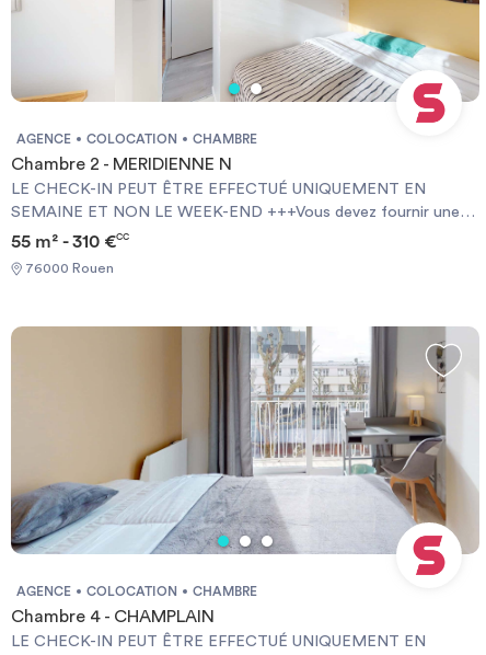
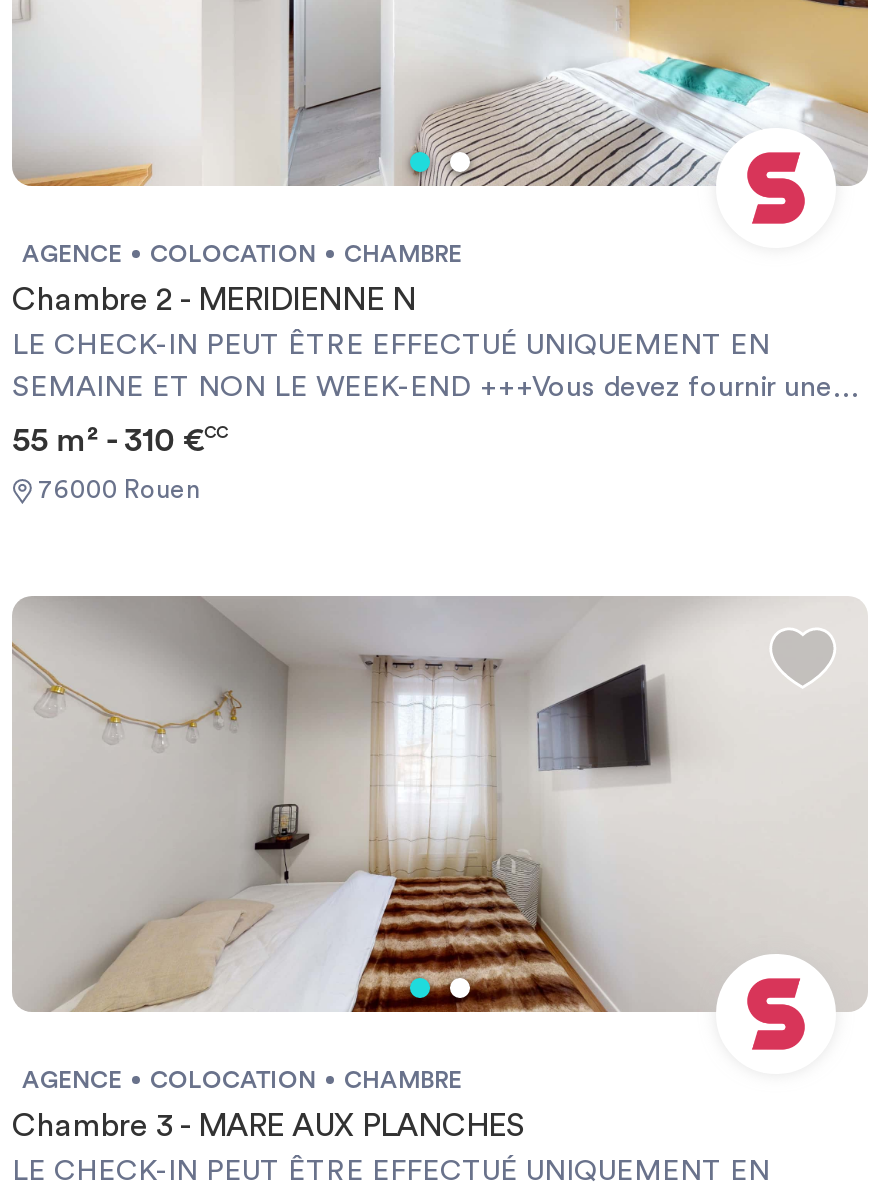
[11,325,473,555] [image] -> [14,596,852,1014] [image]
[11,608,215,625] Chambre 4 - CHAMPLAIN -> [12,1110,524,1142] Chambre 3 - MARE AUX PLANCHES

